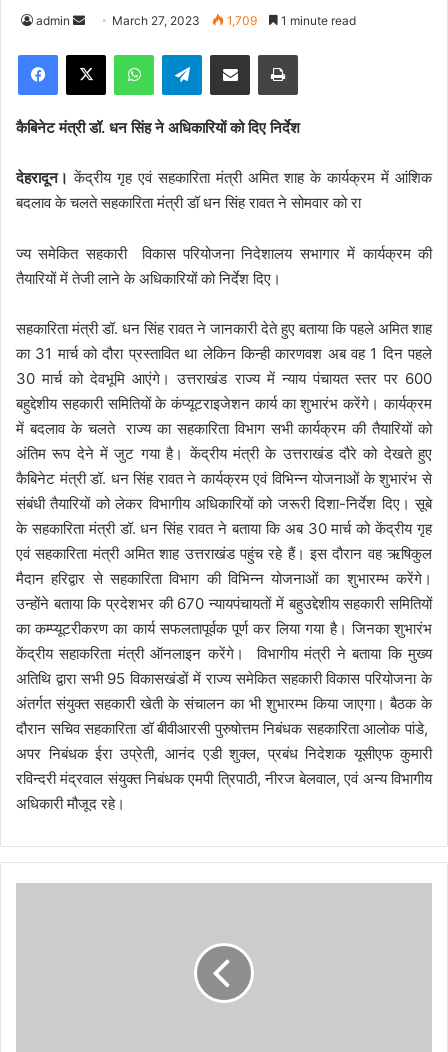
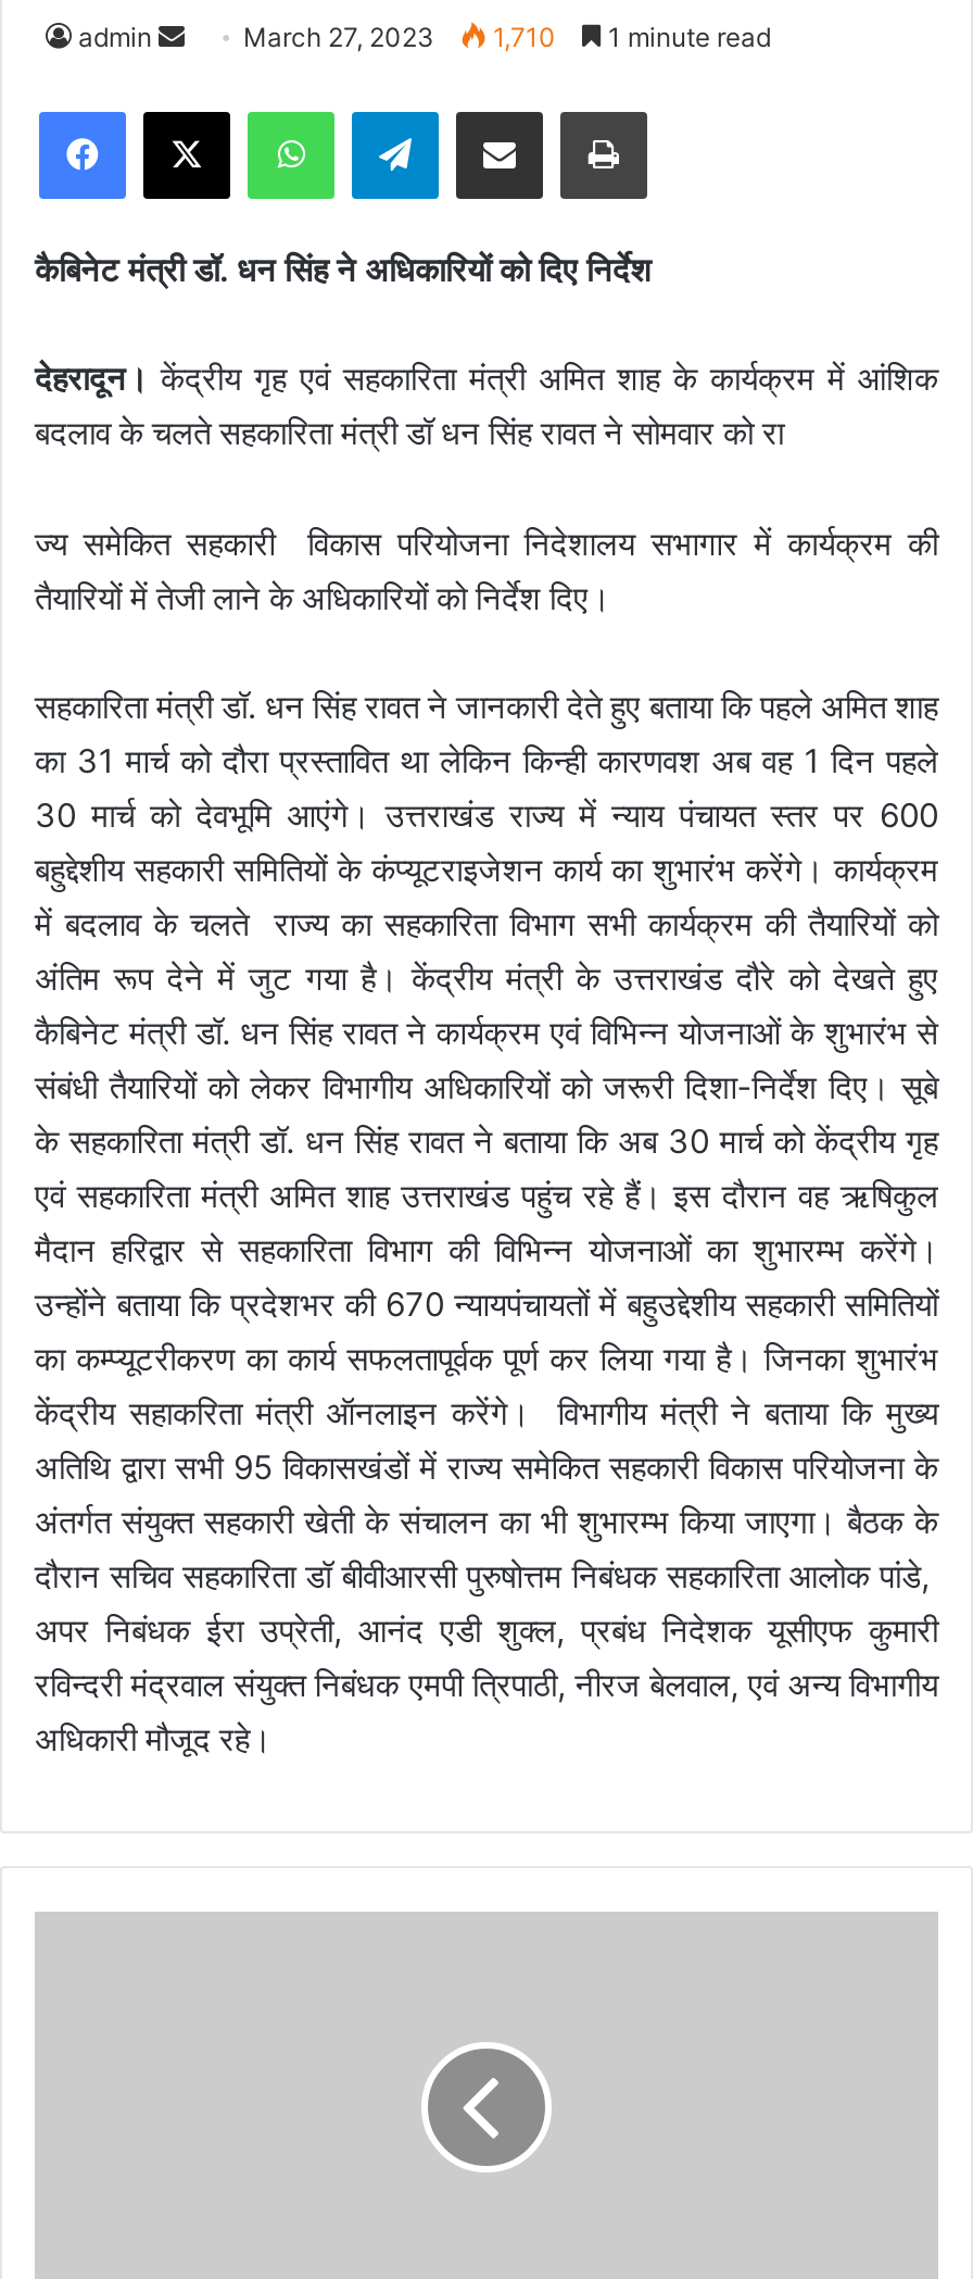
[224,13,257,28] 1,709 -> [486,20,556,52] 1,710

